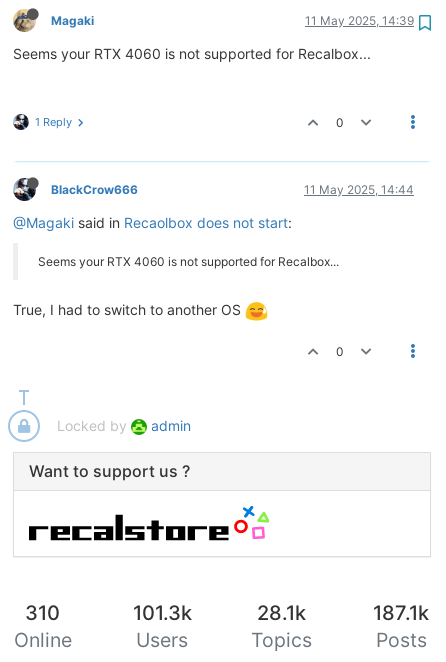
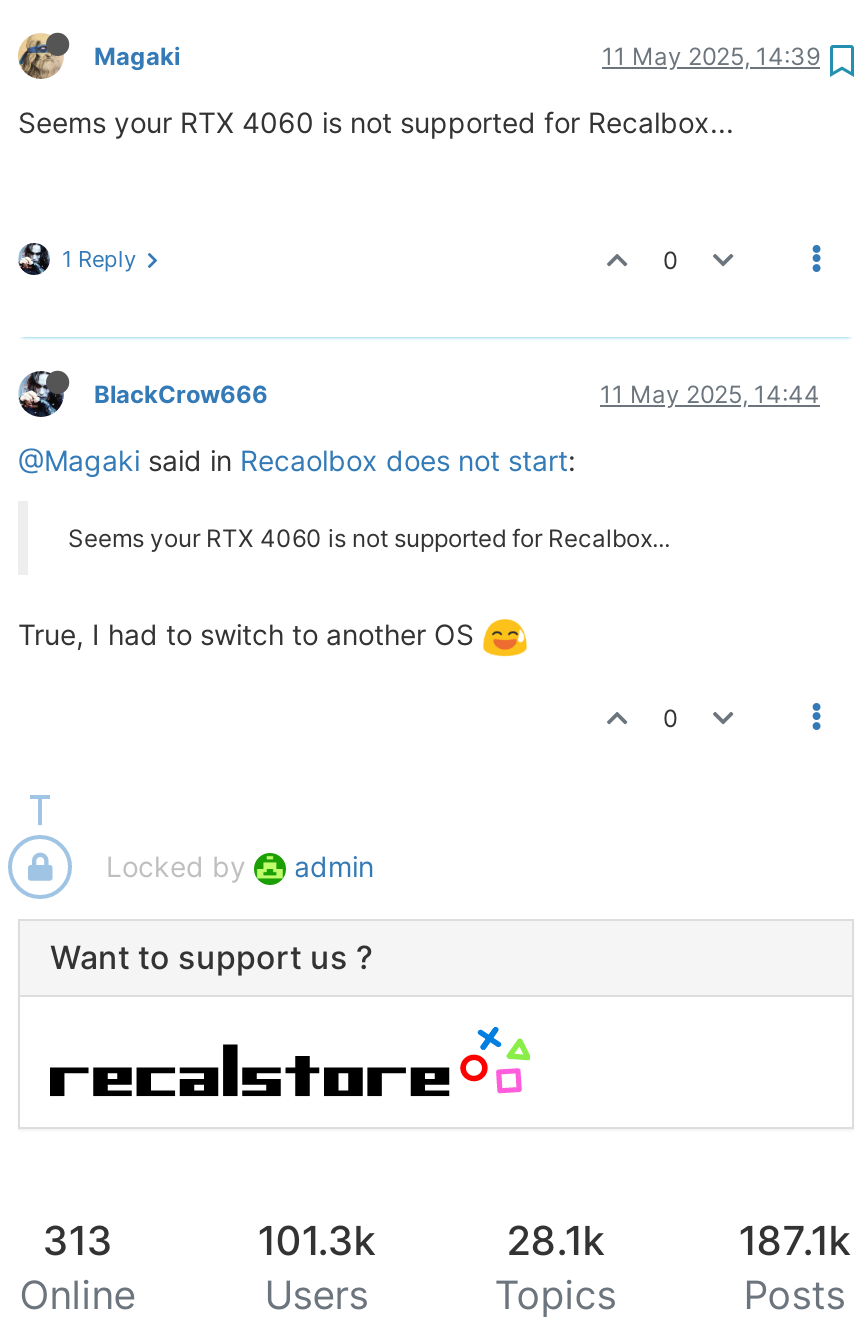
[25,601,60,625] 310 -> [42,1217,112,1265] 313

